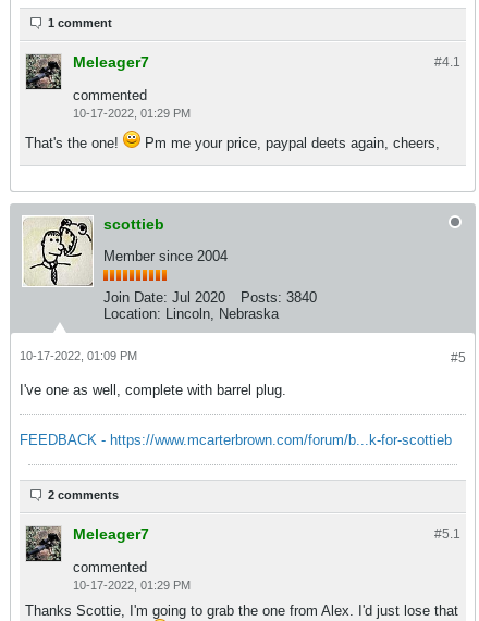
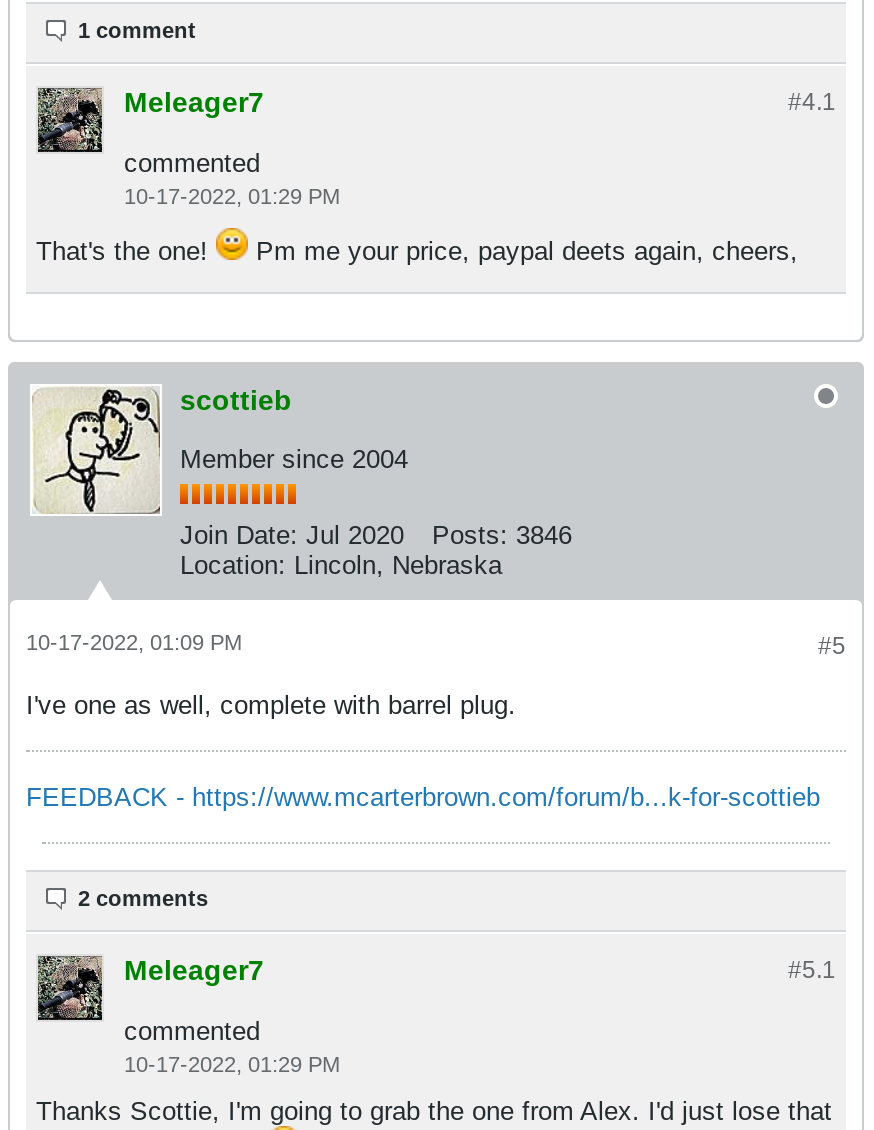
[103,289,317,305] Join Date: Jul 2020 Posts: 3840 -> [180,520,572,550] Join Date: Jul 2020 Posts: 3846

